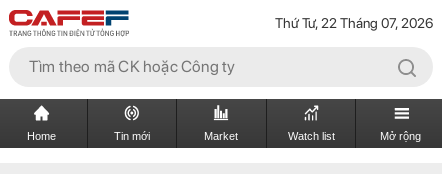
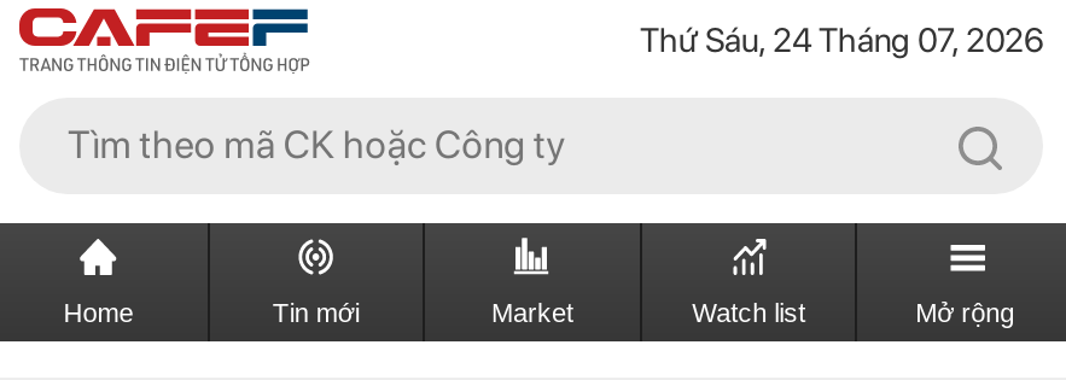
[275,15,433,31] Thứ Tư, 22 Tháng 07, 2026 -> [640,21,1043,59] Thứ Sáu, 24 Tháng 07, 2026

